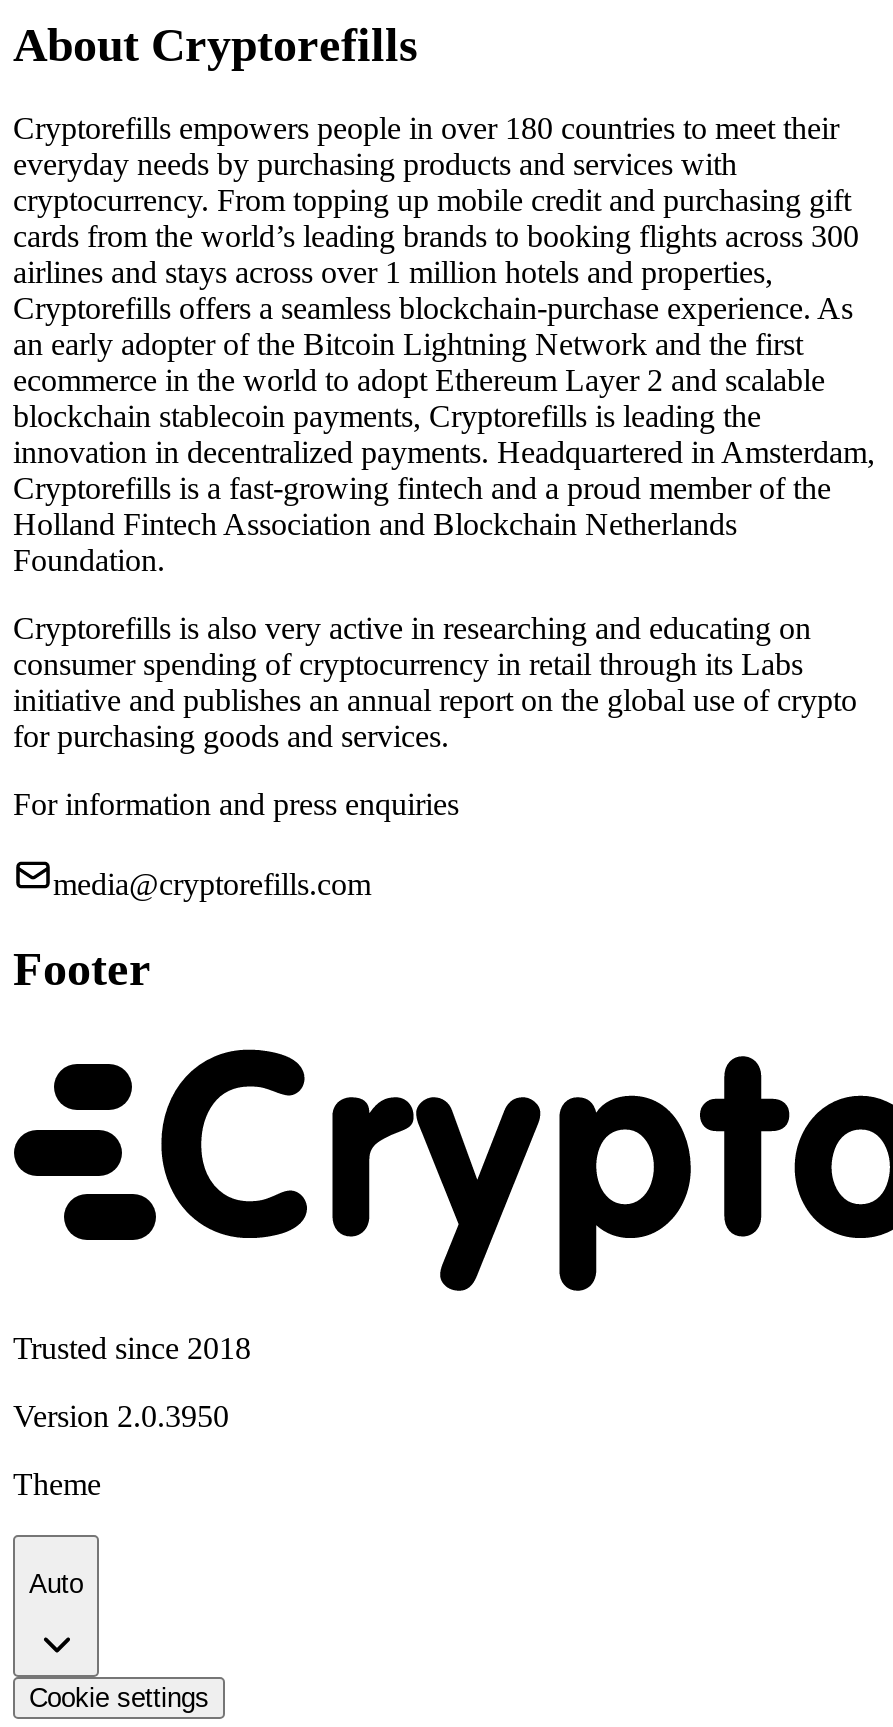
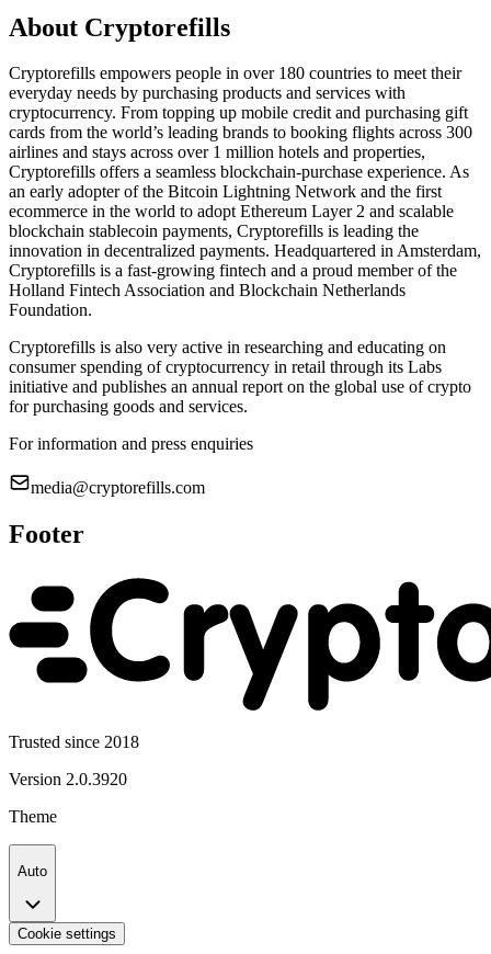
[13,1400,229,1434] Version 2.0.3950 -> [9,770,127,789] Version 2.0.3920

